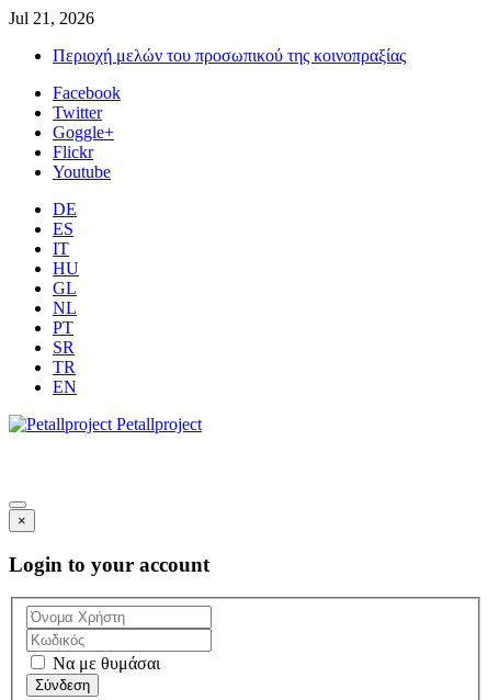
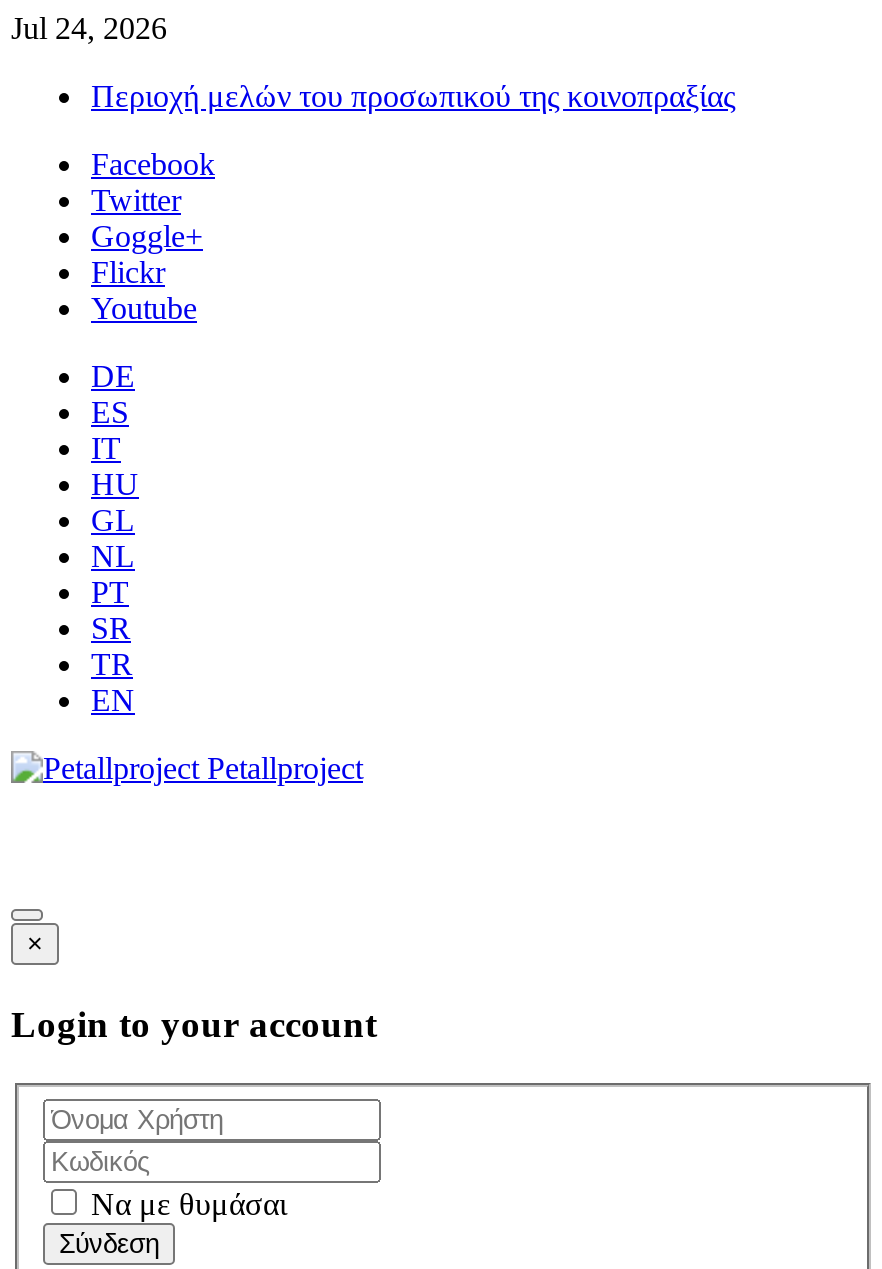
[9,9,94,27] Jul 21, 2026 -> [11,11,167,45] Jul 24, 2026

